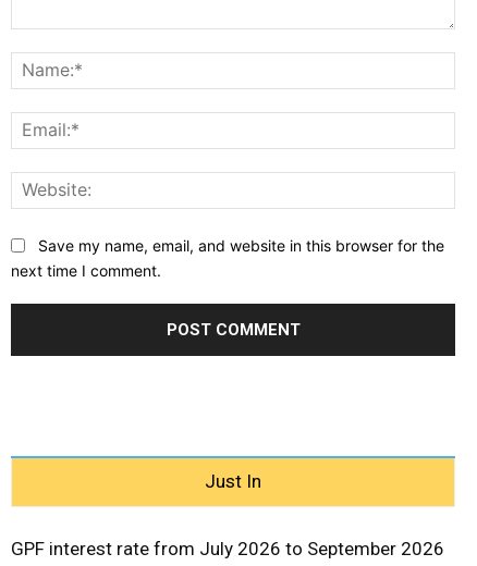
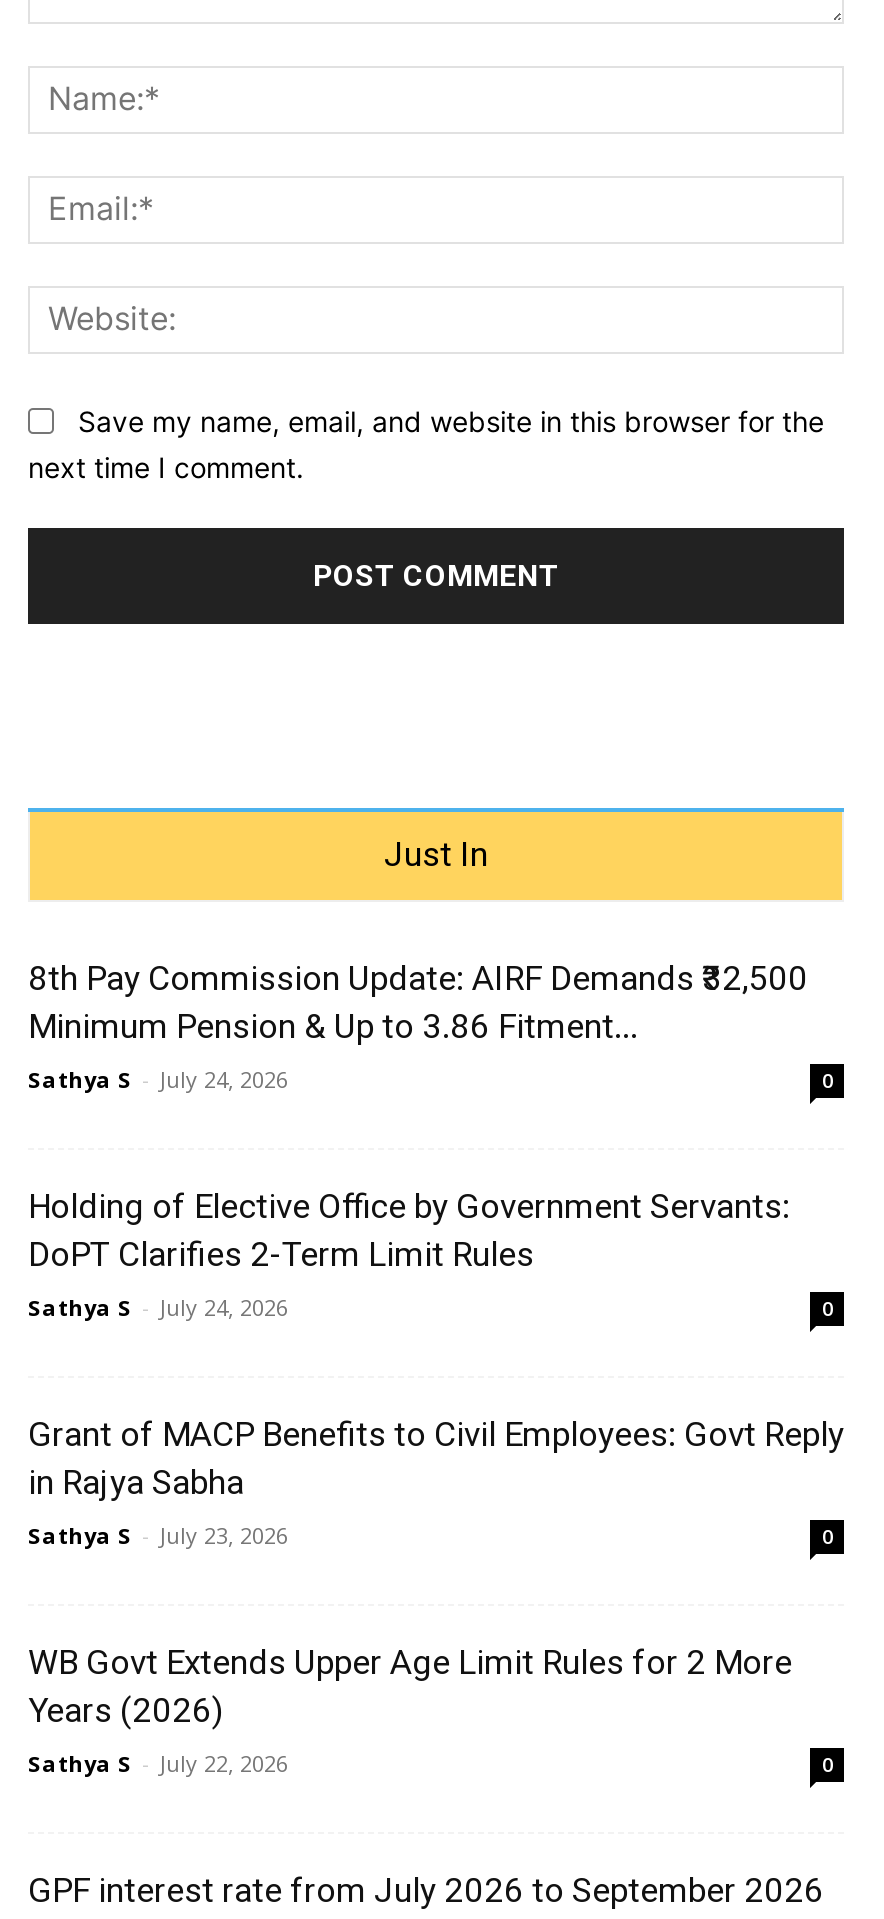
none -> [28,959,844,1779] 8th Pay Commission Update: AIRF Demands ₹32,500 | Minimum Pension & Up to 3.86 Fitment... | Sathya S - July 24, 2026 | 0 | Holding of Elective Office by Government Servants: | DoPT Clarifies 2-Term Limit Rules | Sathya S - July 24, 2026 | 0 | Grant of MACP Benefits to Civil Employees: Govt Reply | in Rajya Sabha | Sathya S - July 23, 2026 | 0 | WB Govt Extends Upper Age Limit Rules for 2 More | Years (2026) | Sathya S - July 22, 2026 | 0

